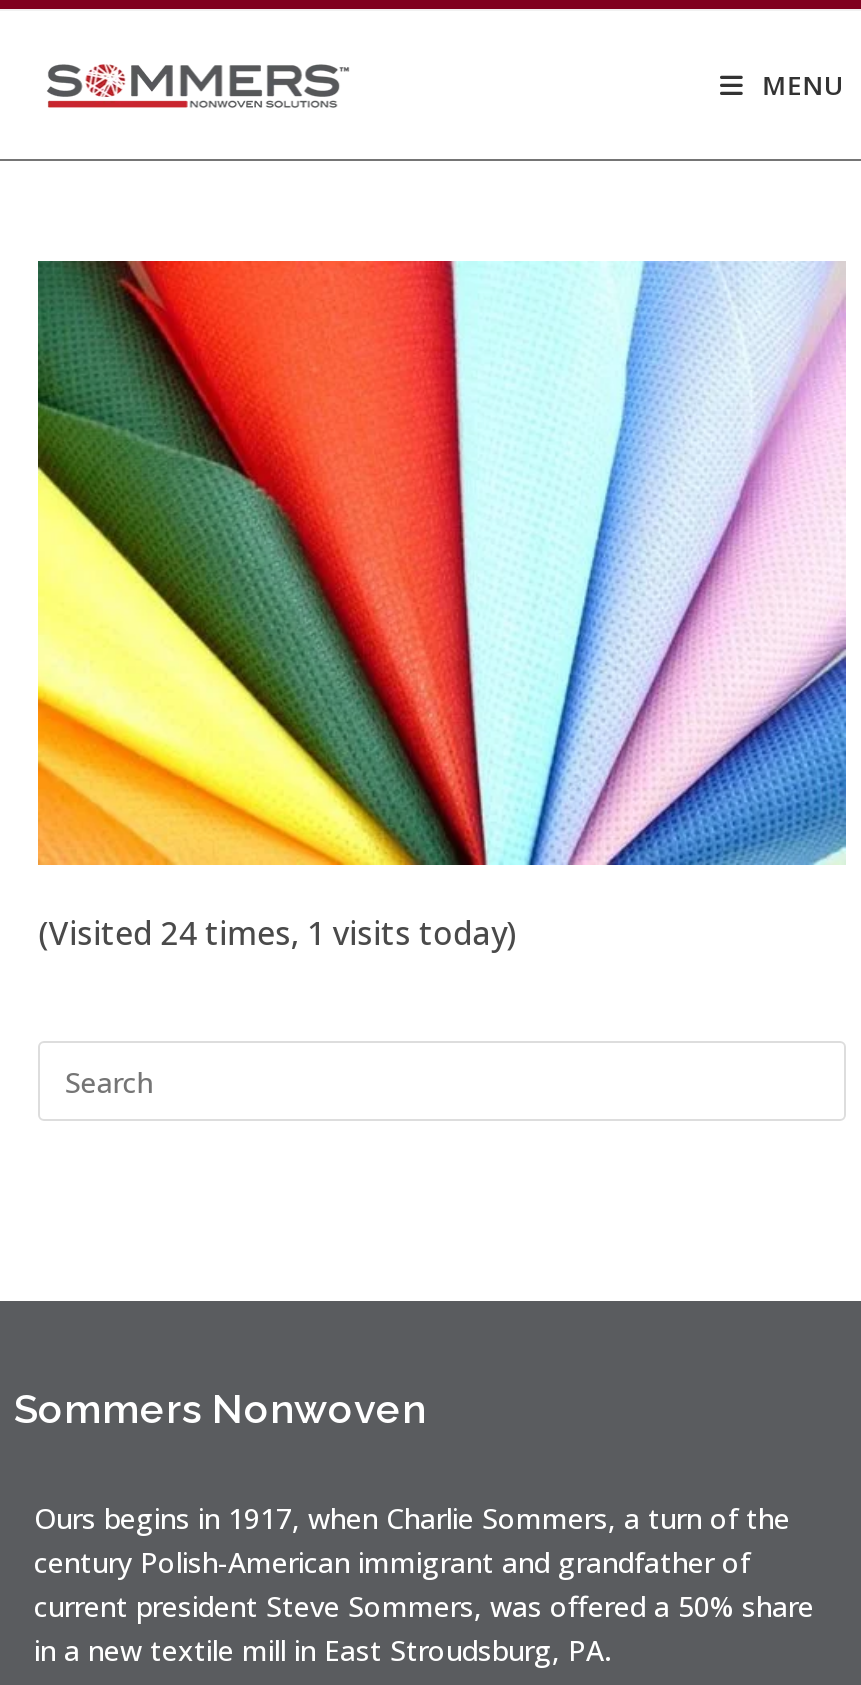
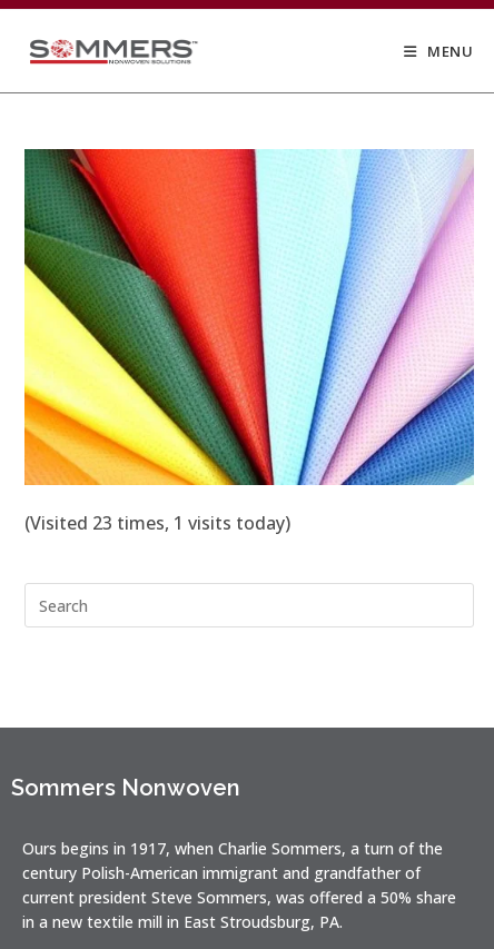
[39,912,517,956] (Visited 24 times, 1 visits today) -> [25,511,291,536] (Visited 23 times, 1 visits today)

